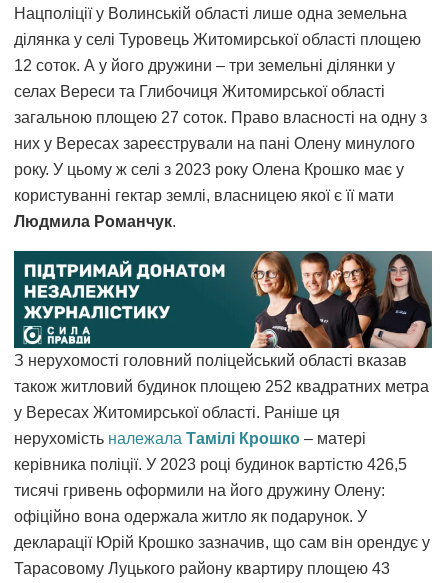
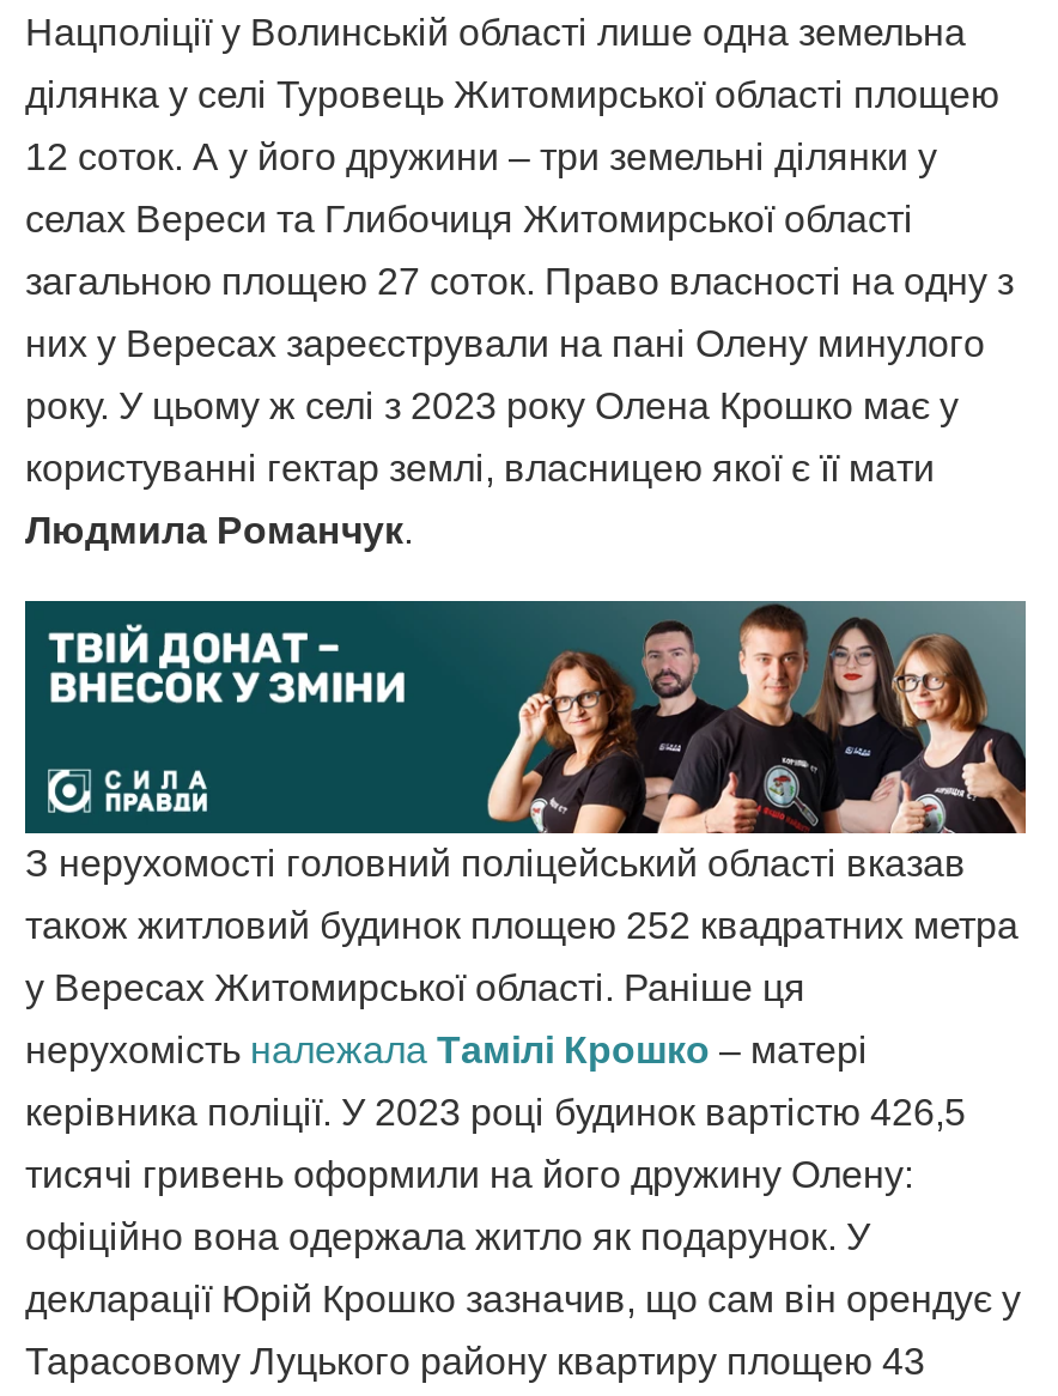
[23,251,432,349] [image] -> [47,601,1026,836] [image]

